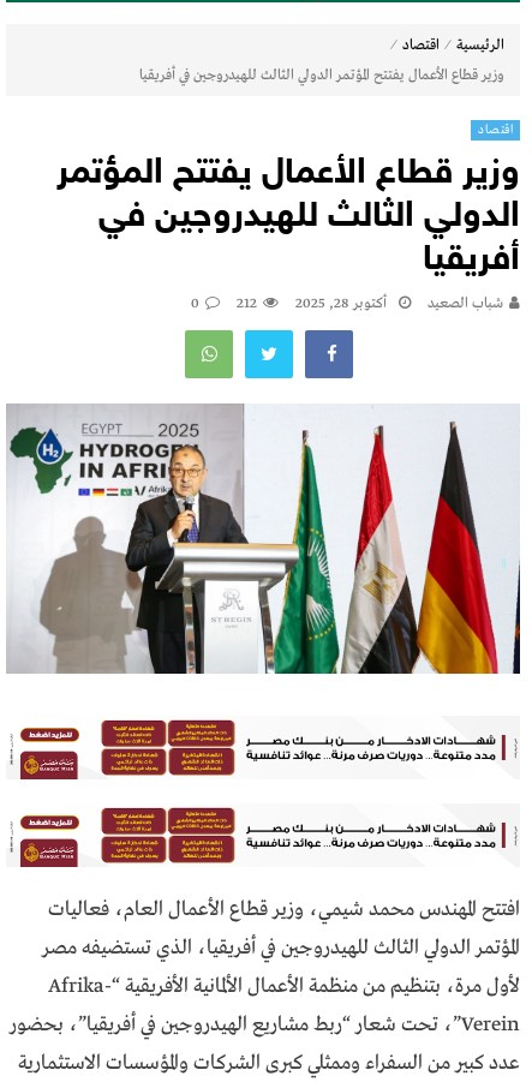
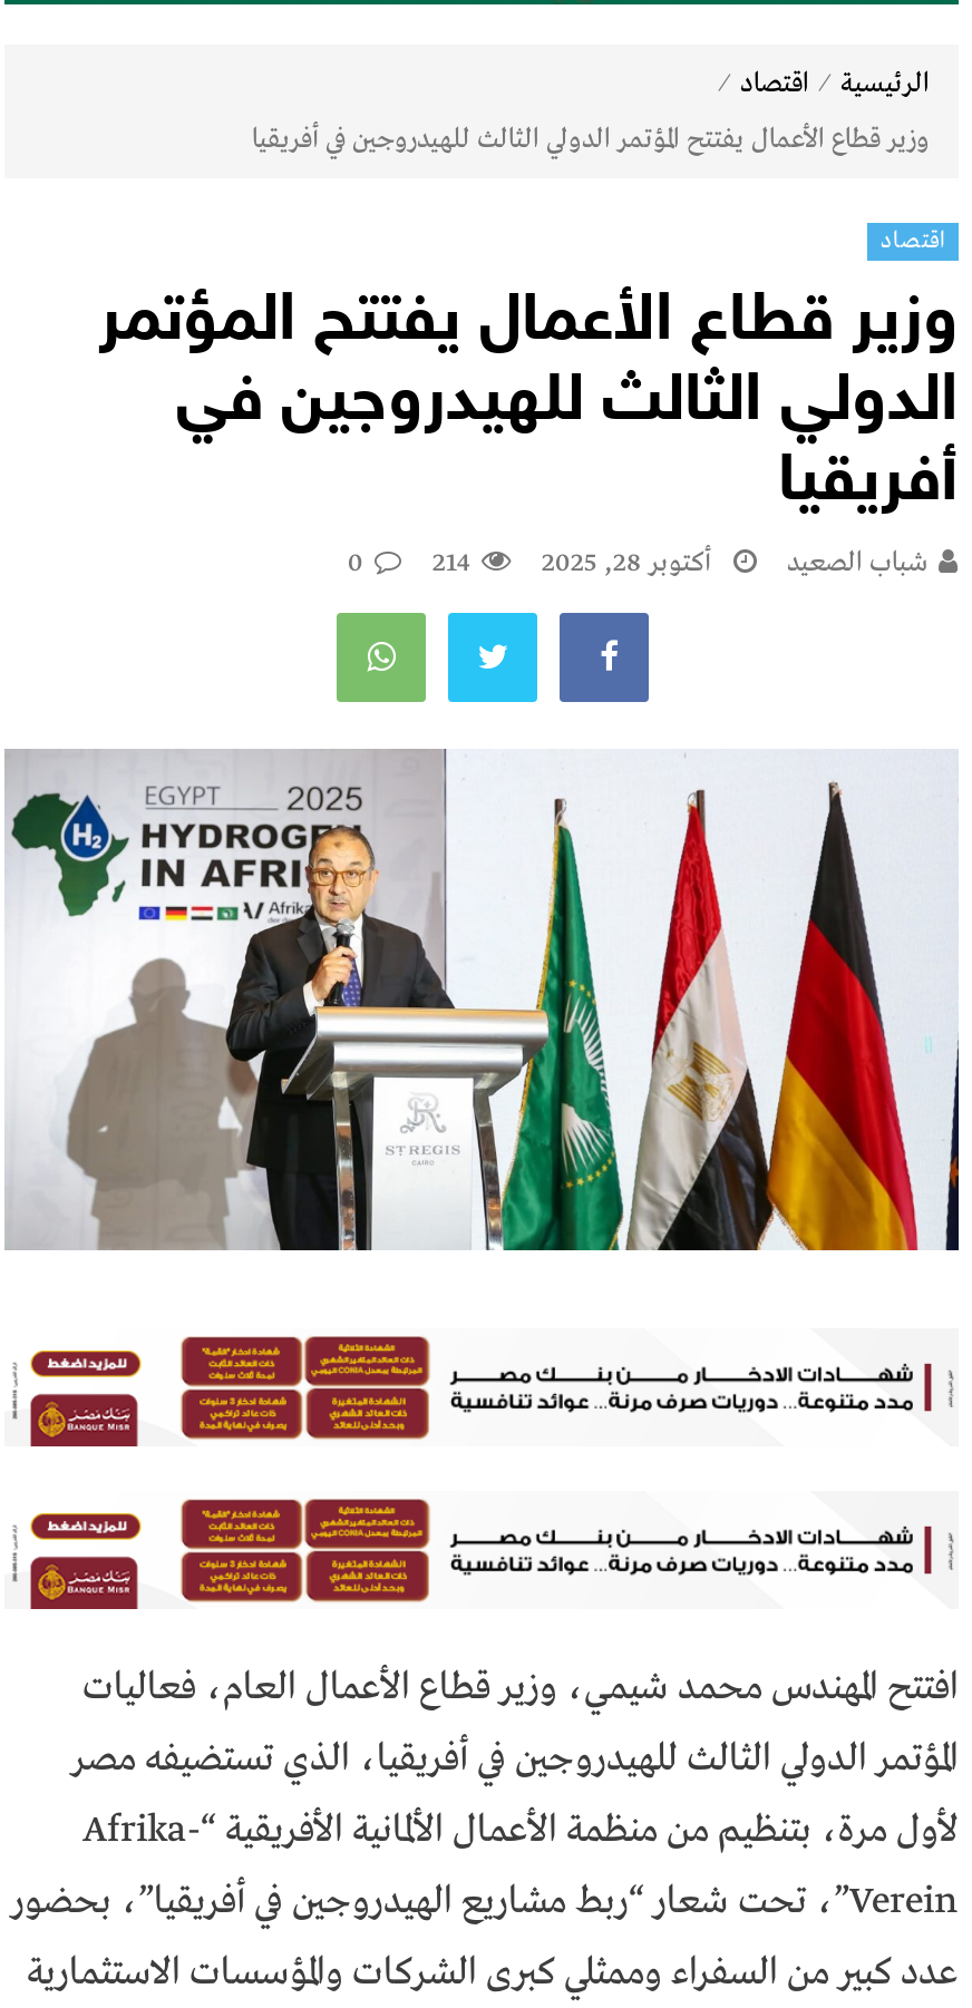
[191,295,257,314] 0 212 -> [348,547,470,583] 0 214

